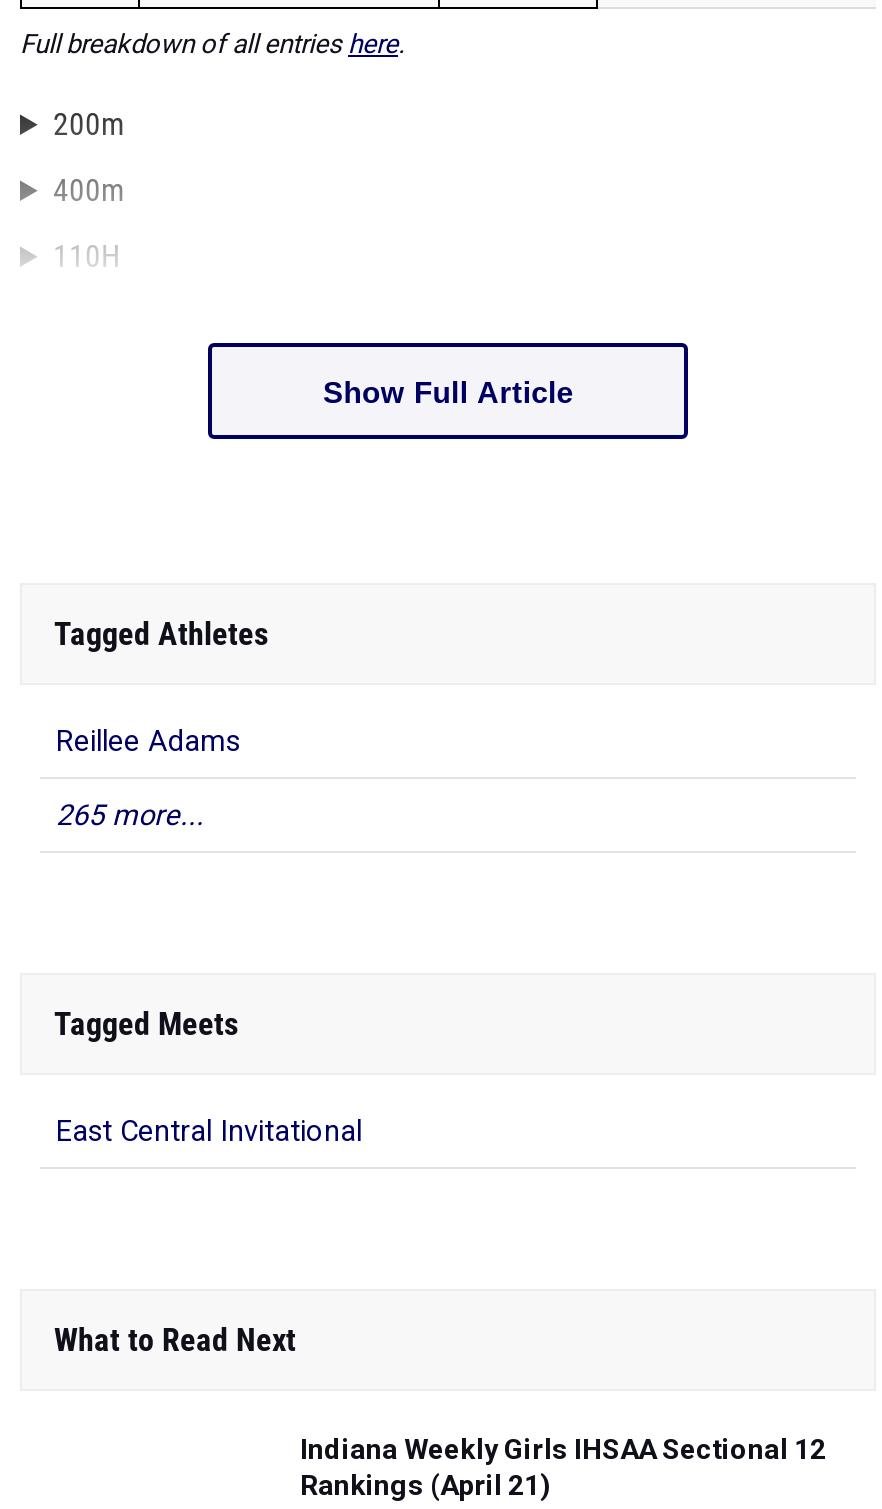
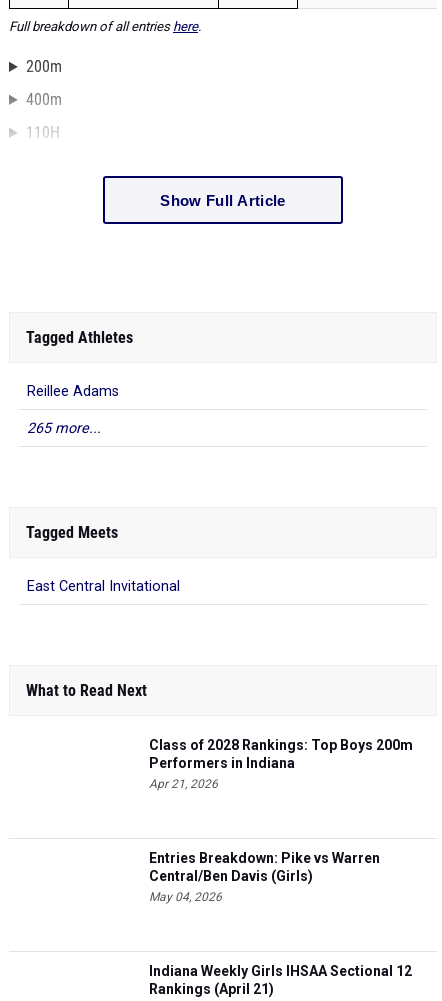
none -> [149,737,413,791] Class of 2028 Rankings: Top Boys 200m | Performers in Indiana | Apr 21, 2026
none -> [149,850,380,904] Entries Breakdown: Pike vs Warren | Central/Ben Davis (Girls) | May 04, 2026

